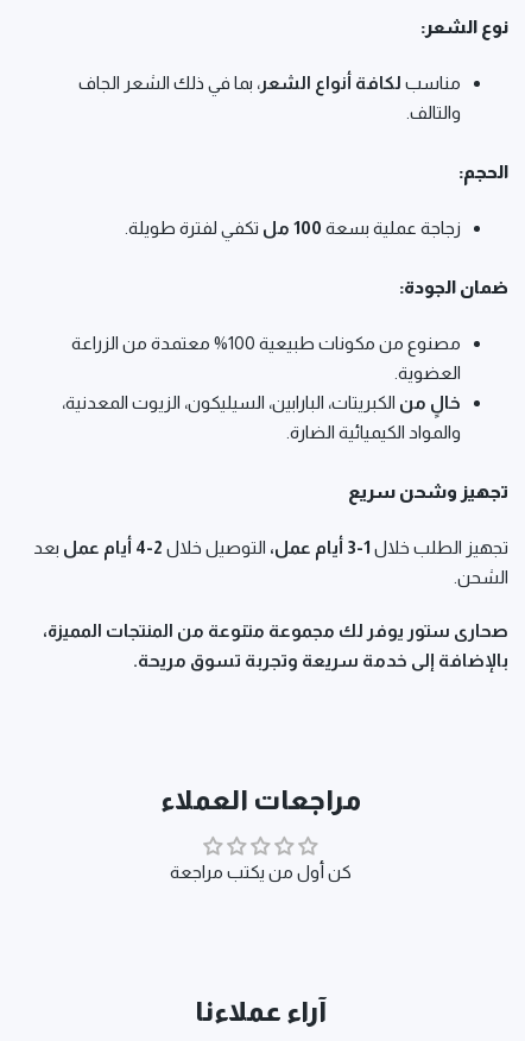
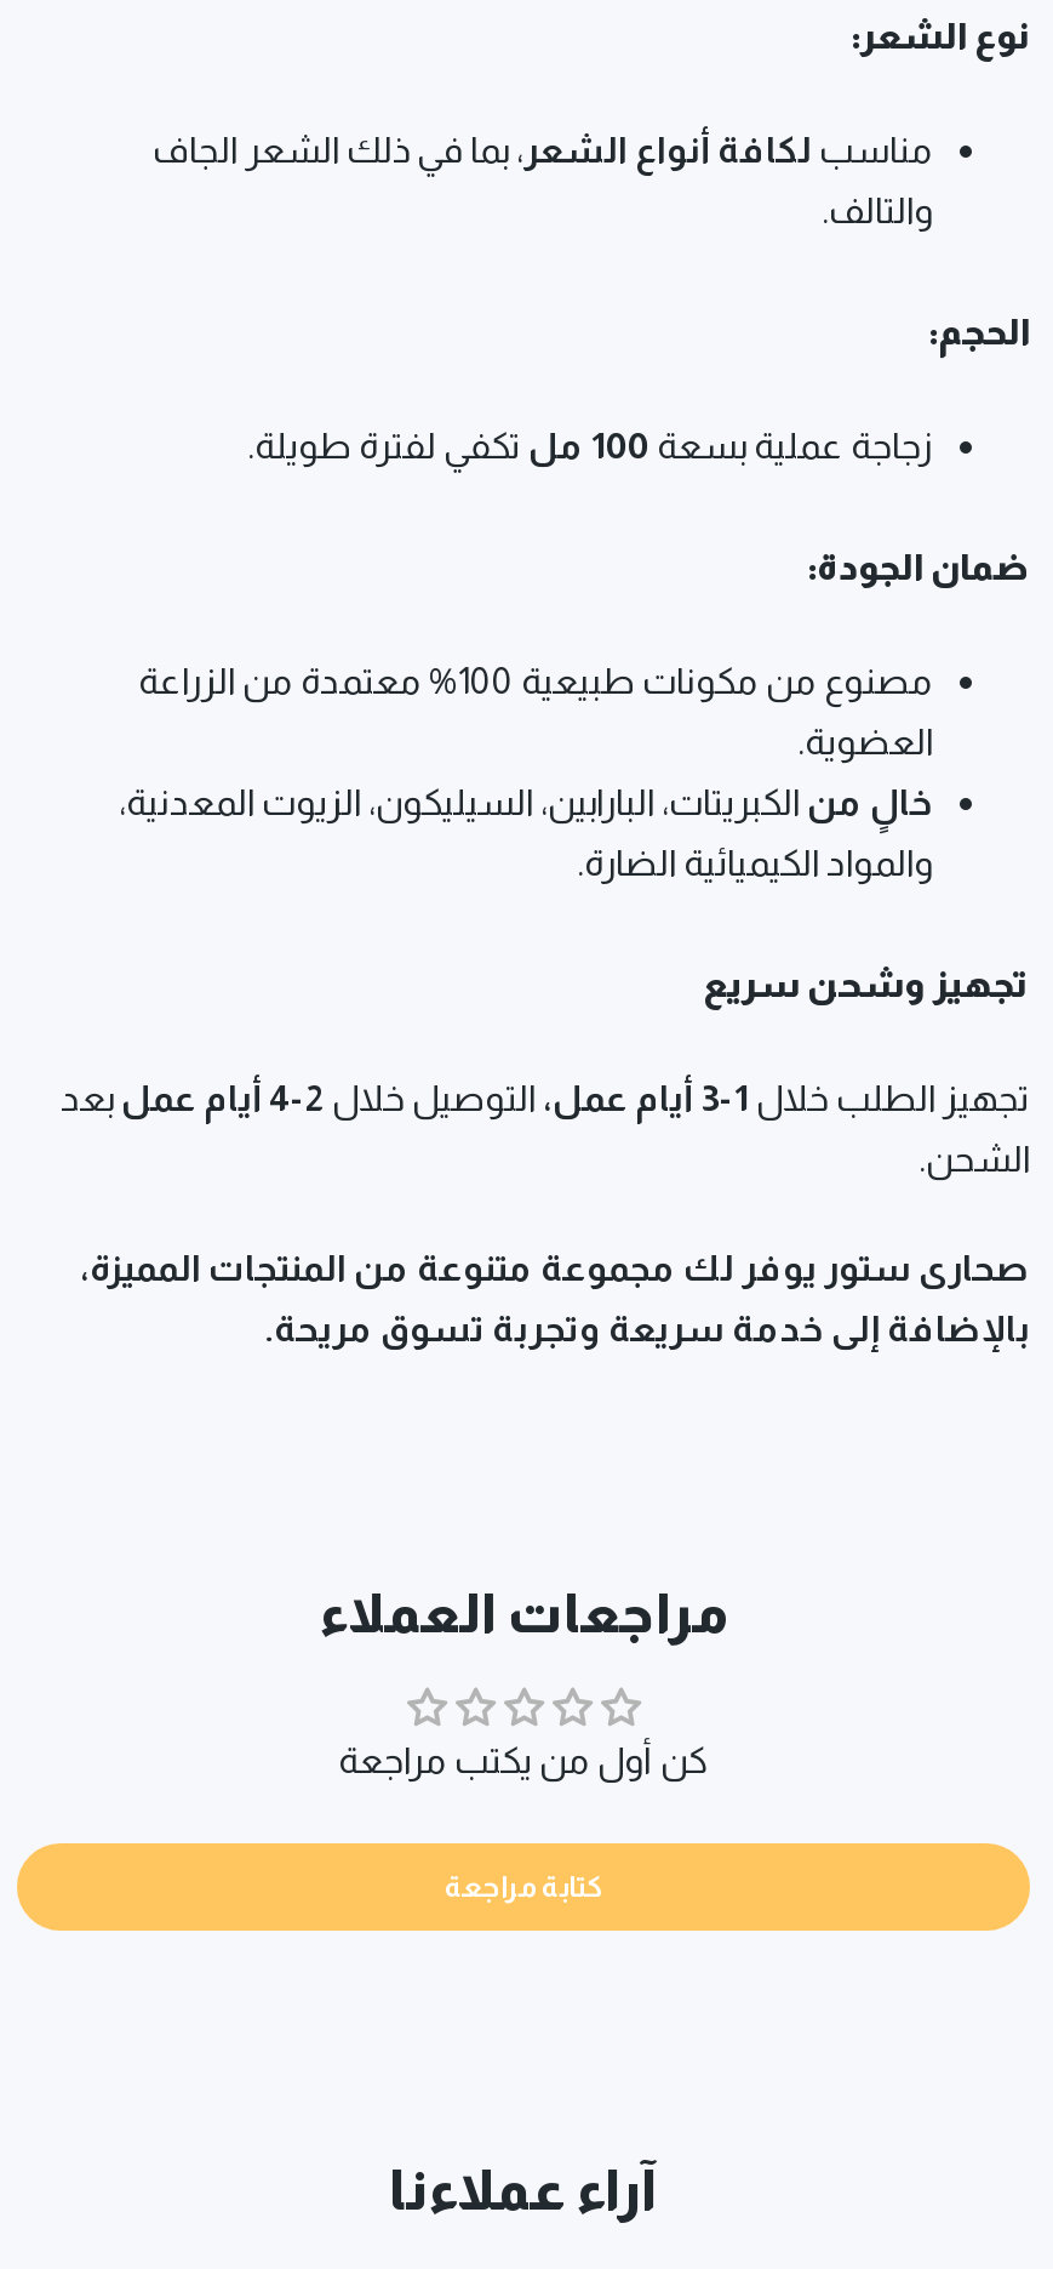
none -> [445,1870,602,1904] كتابة مراجعة

